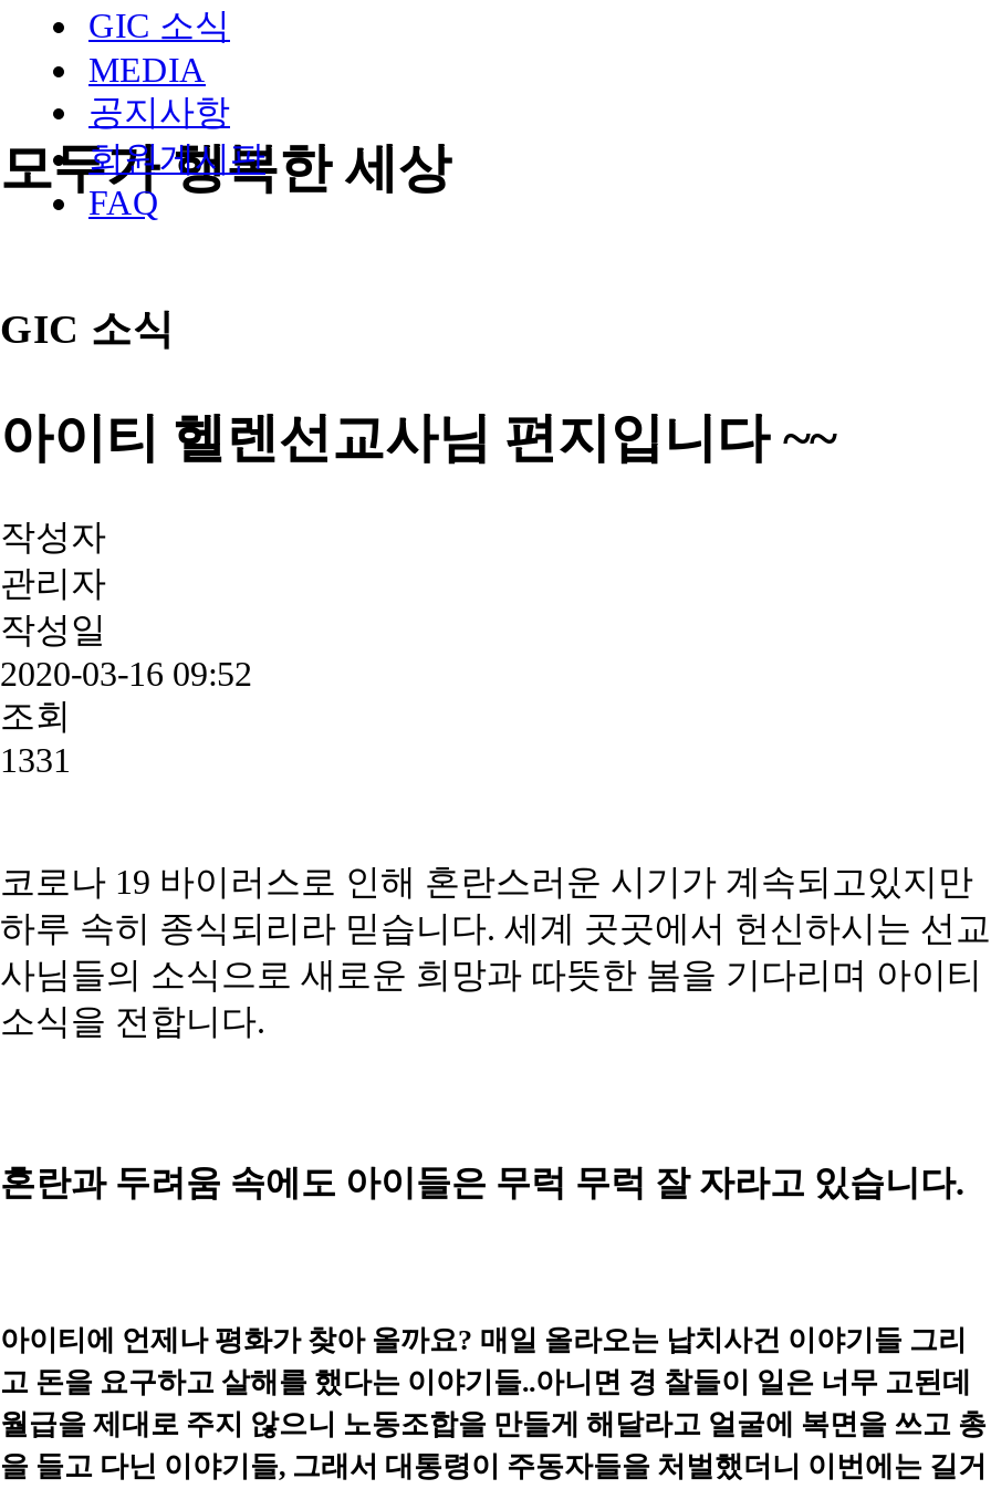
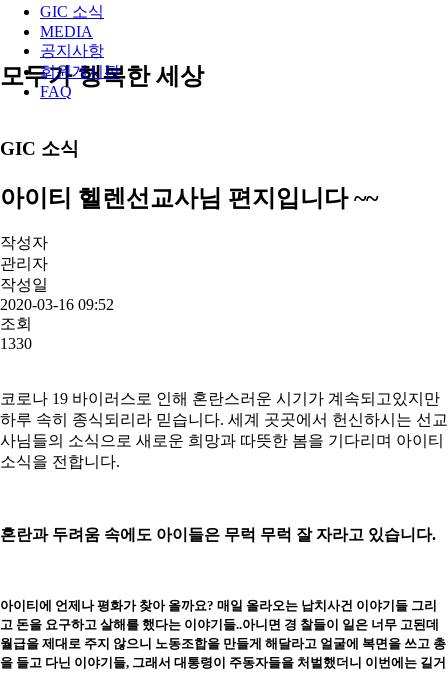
[0,742,71,780] 1331 -> [0,335,32,352] 1330

